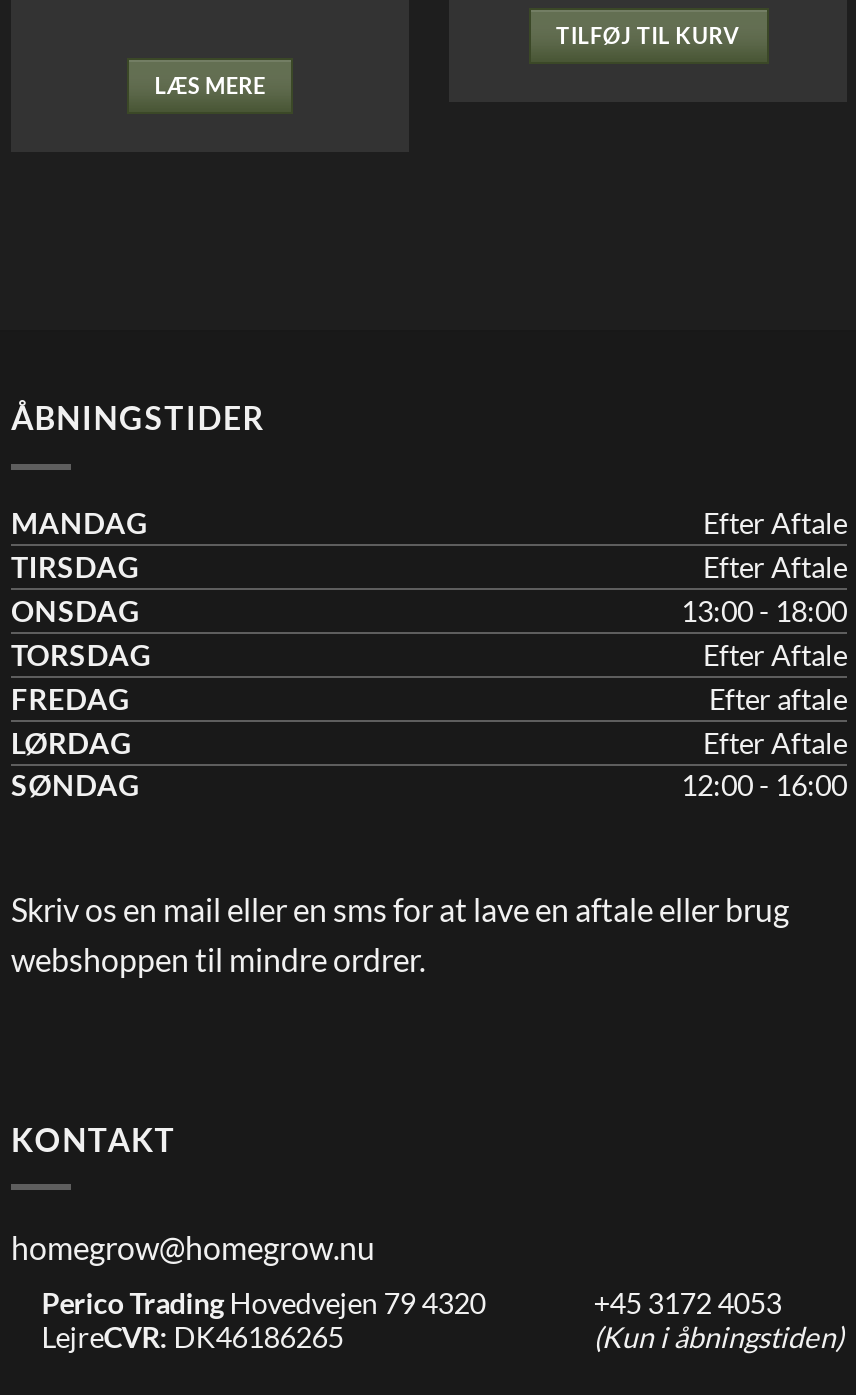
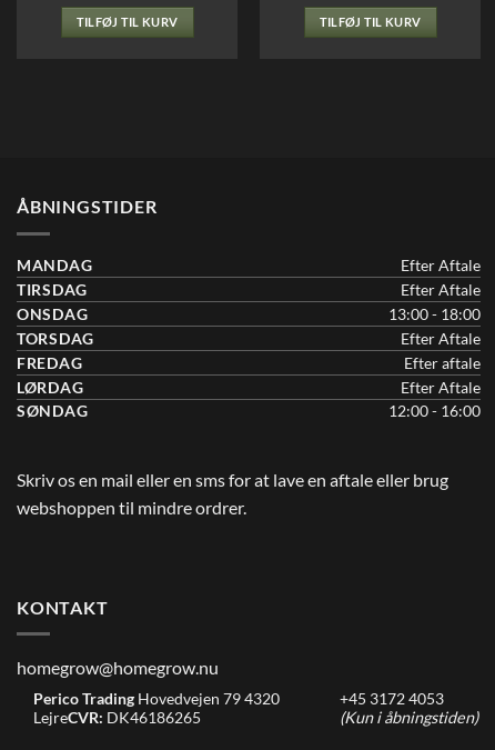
[154,71,266,97] LÆS MERE -> [76,14,178,28] TILFØJ TIL KURV

